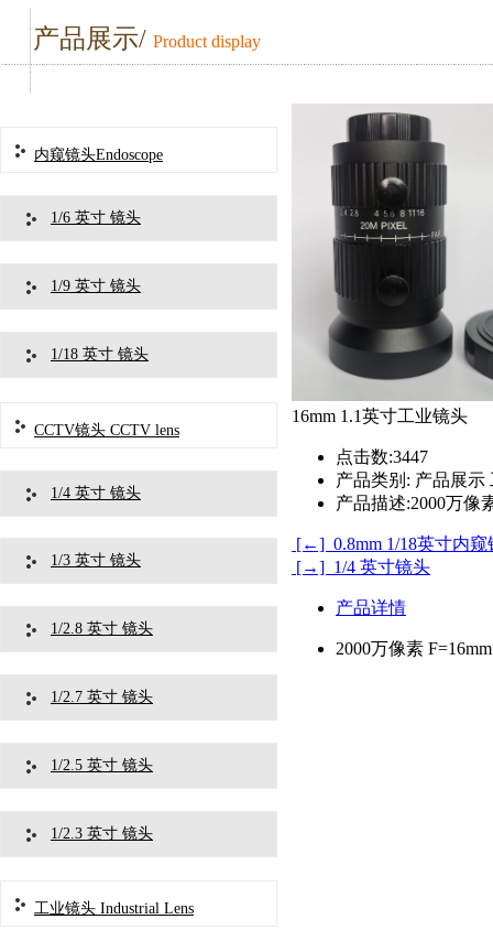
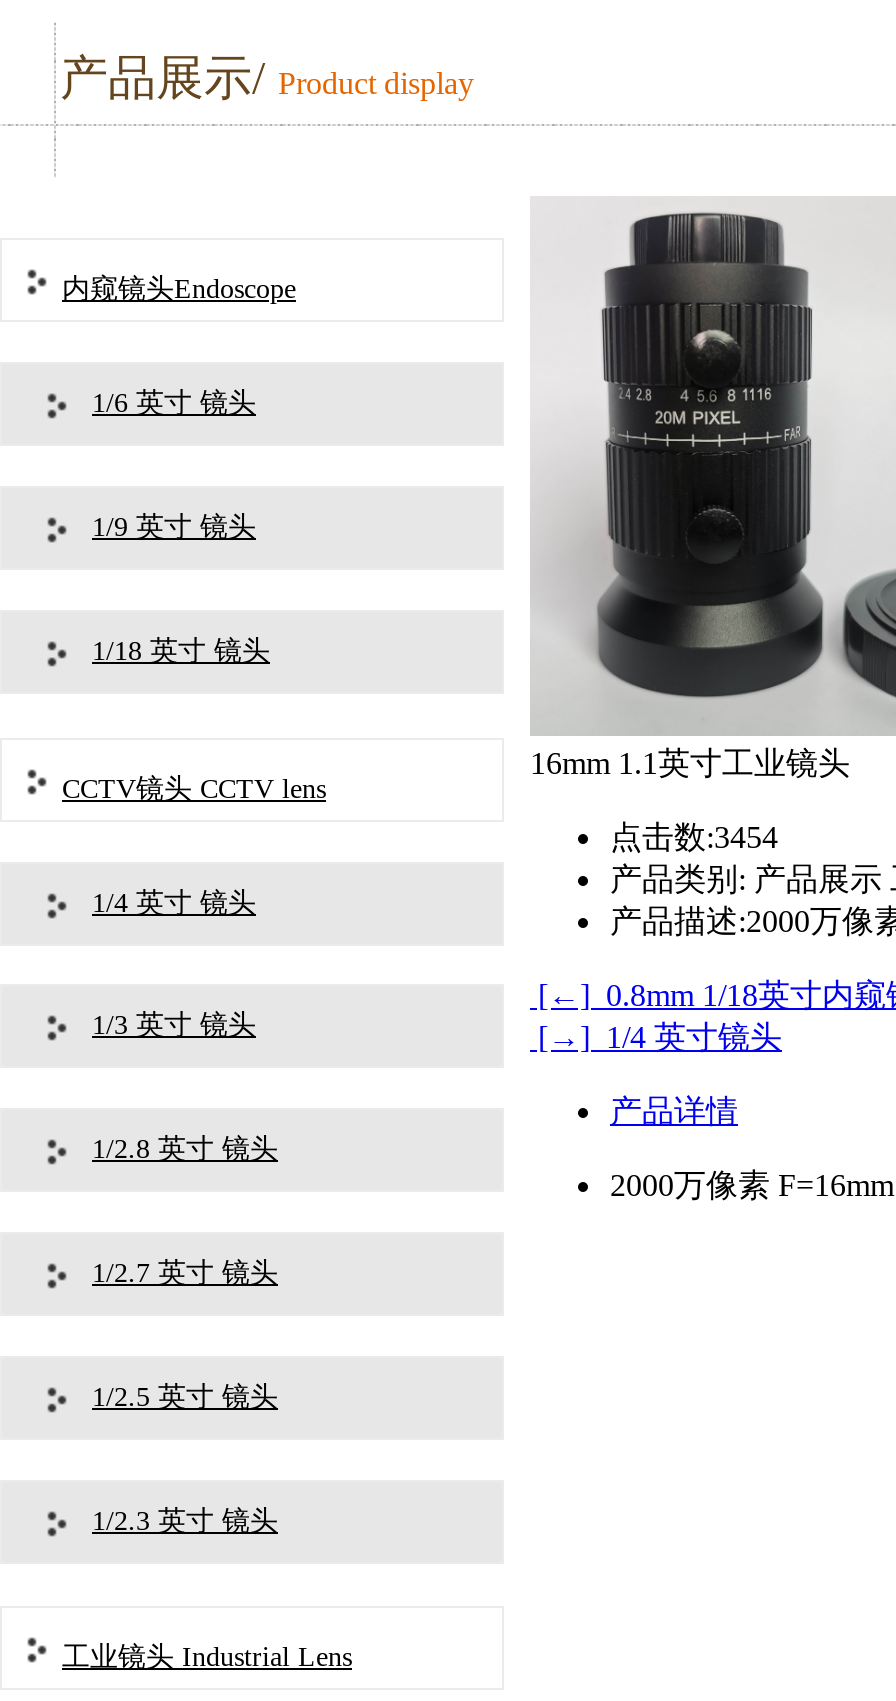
[336,447,428,466] 点击数:3447 -> [610,820,778,854] 点击数:3454

